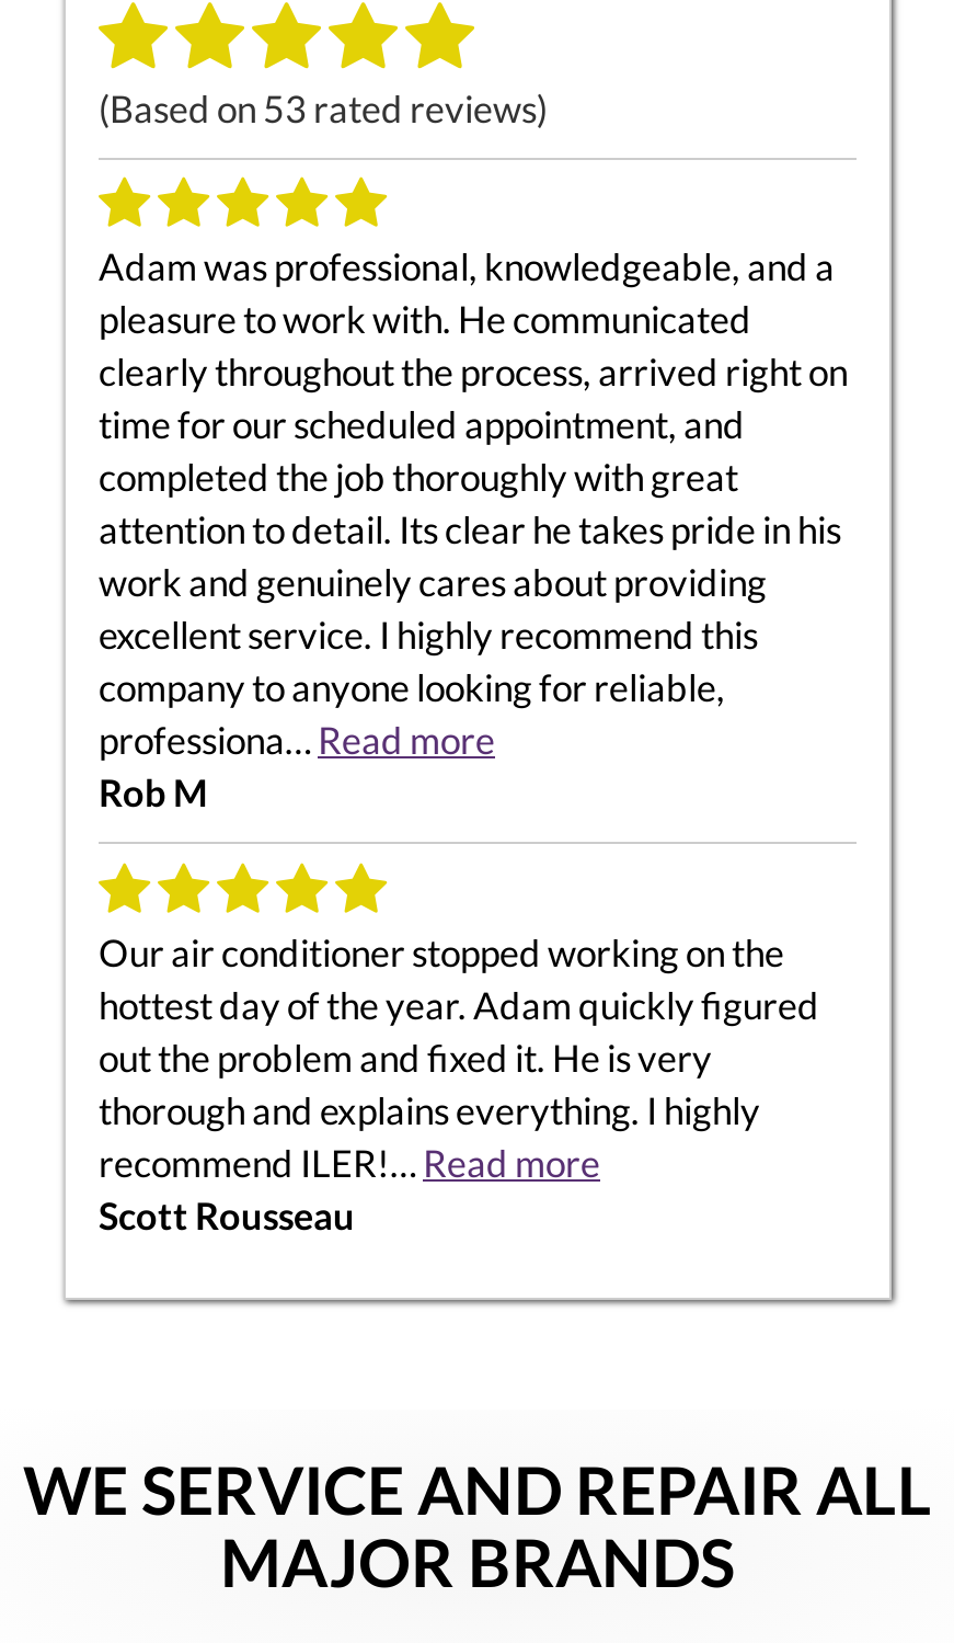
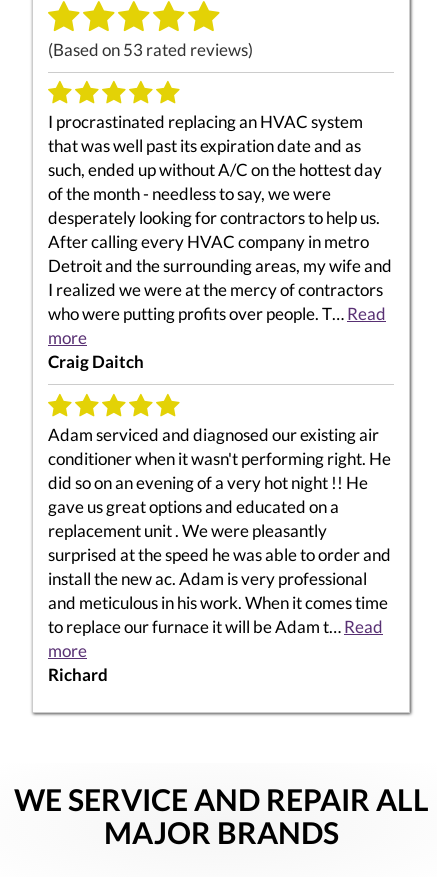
[99,244,848,816] Adam was professional, knowledgeable, and a | pleasure to work with. He communicated | clearly throughout the process, arrived right on | time for our scheduled appointment, and | completed the job thoroughly with great | attention to detail. Its clear he takes pride in his | work and genuinely cares about providing | excellent service. I highly recommend this | company to anyone looking for reliable, | professiona… Read more | Rob M -> [48,111,392,372] I procrastinated replacing an HVAC system | that was well past its expiration date and as | such, ended up without A/C on the hottest day | of the month - needless to say, we were | desperately looking for contractors to help us. | After calling every HVAC company in metro | Detroit and the surrounding areas, my wife and | I realized we were at the mercy of contractors | who were putting profits over people. T… Read | more | Craig Daitch
[99,929,819,1238] Our air conditioner stopped working on the | hottest day of the year. Adam quickly figured | out the problem and fixed it. He is very | thorough and explains everything. I highly | recommend ILER!… Read more | Scott Rousseau -> [48,424,391,685] Adam serviced and diagnosed our existing air | conditioner when it wasn't performing right. He | did so on an evening of a very hot night !! He | gave us great options and educated on a | replacement unit . We were pleasantly | surprised at the speed he was able to order and | install the new ac. Adam is very professional | and meticulous in his work. When it comes time | to replace our furnace it will be Adam t… Read | more | Richard

